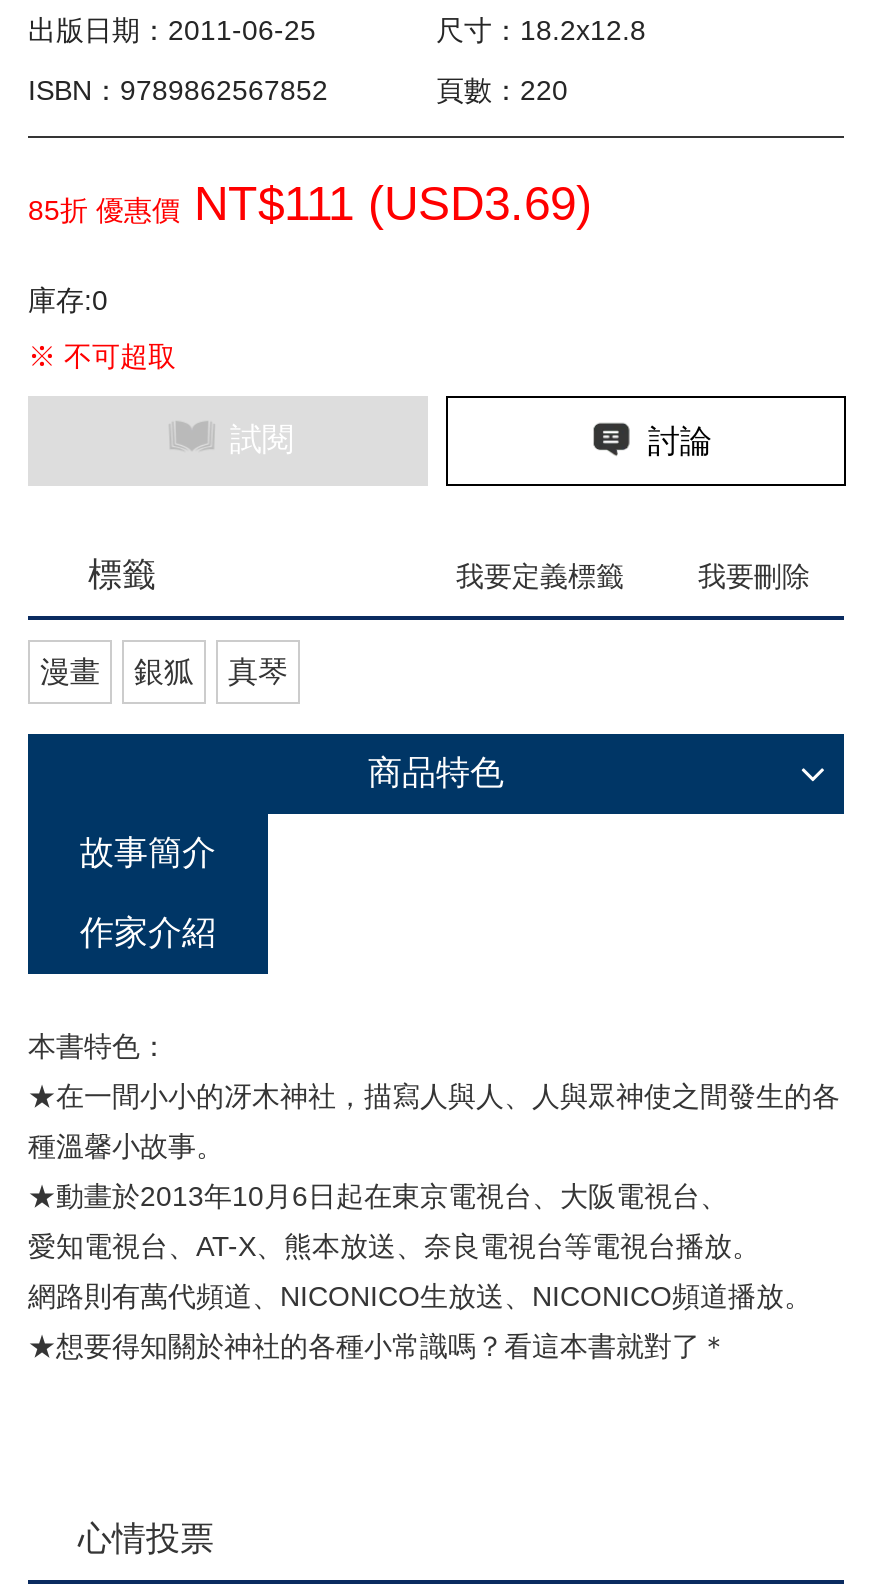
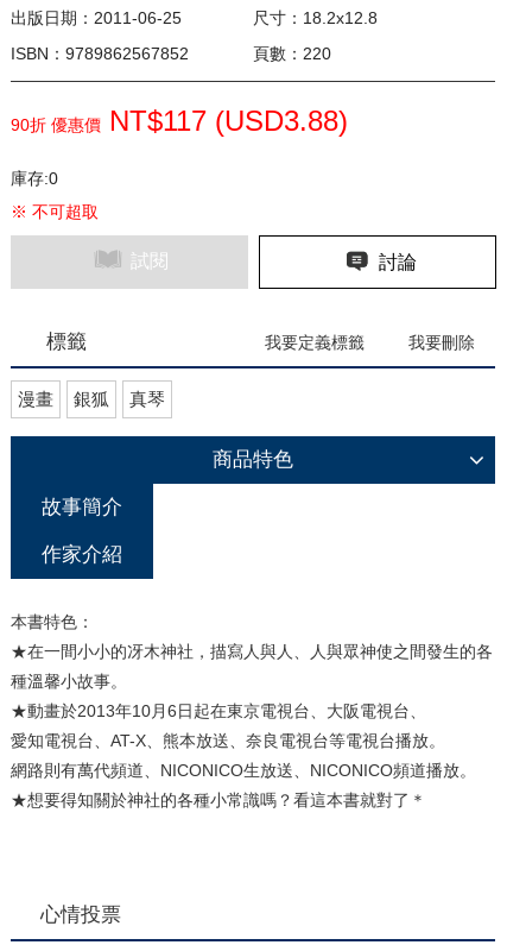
[28,176,592,230] 85折 優惠價NT$111 (USD3.69) -> [11,105,348,137] 90折 優惠價NT$117 (USD3.88)

